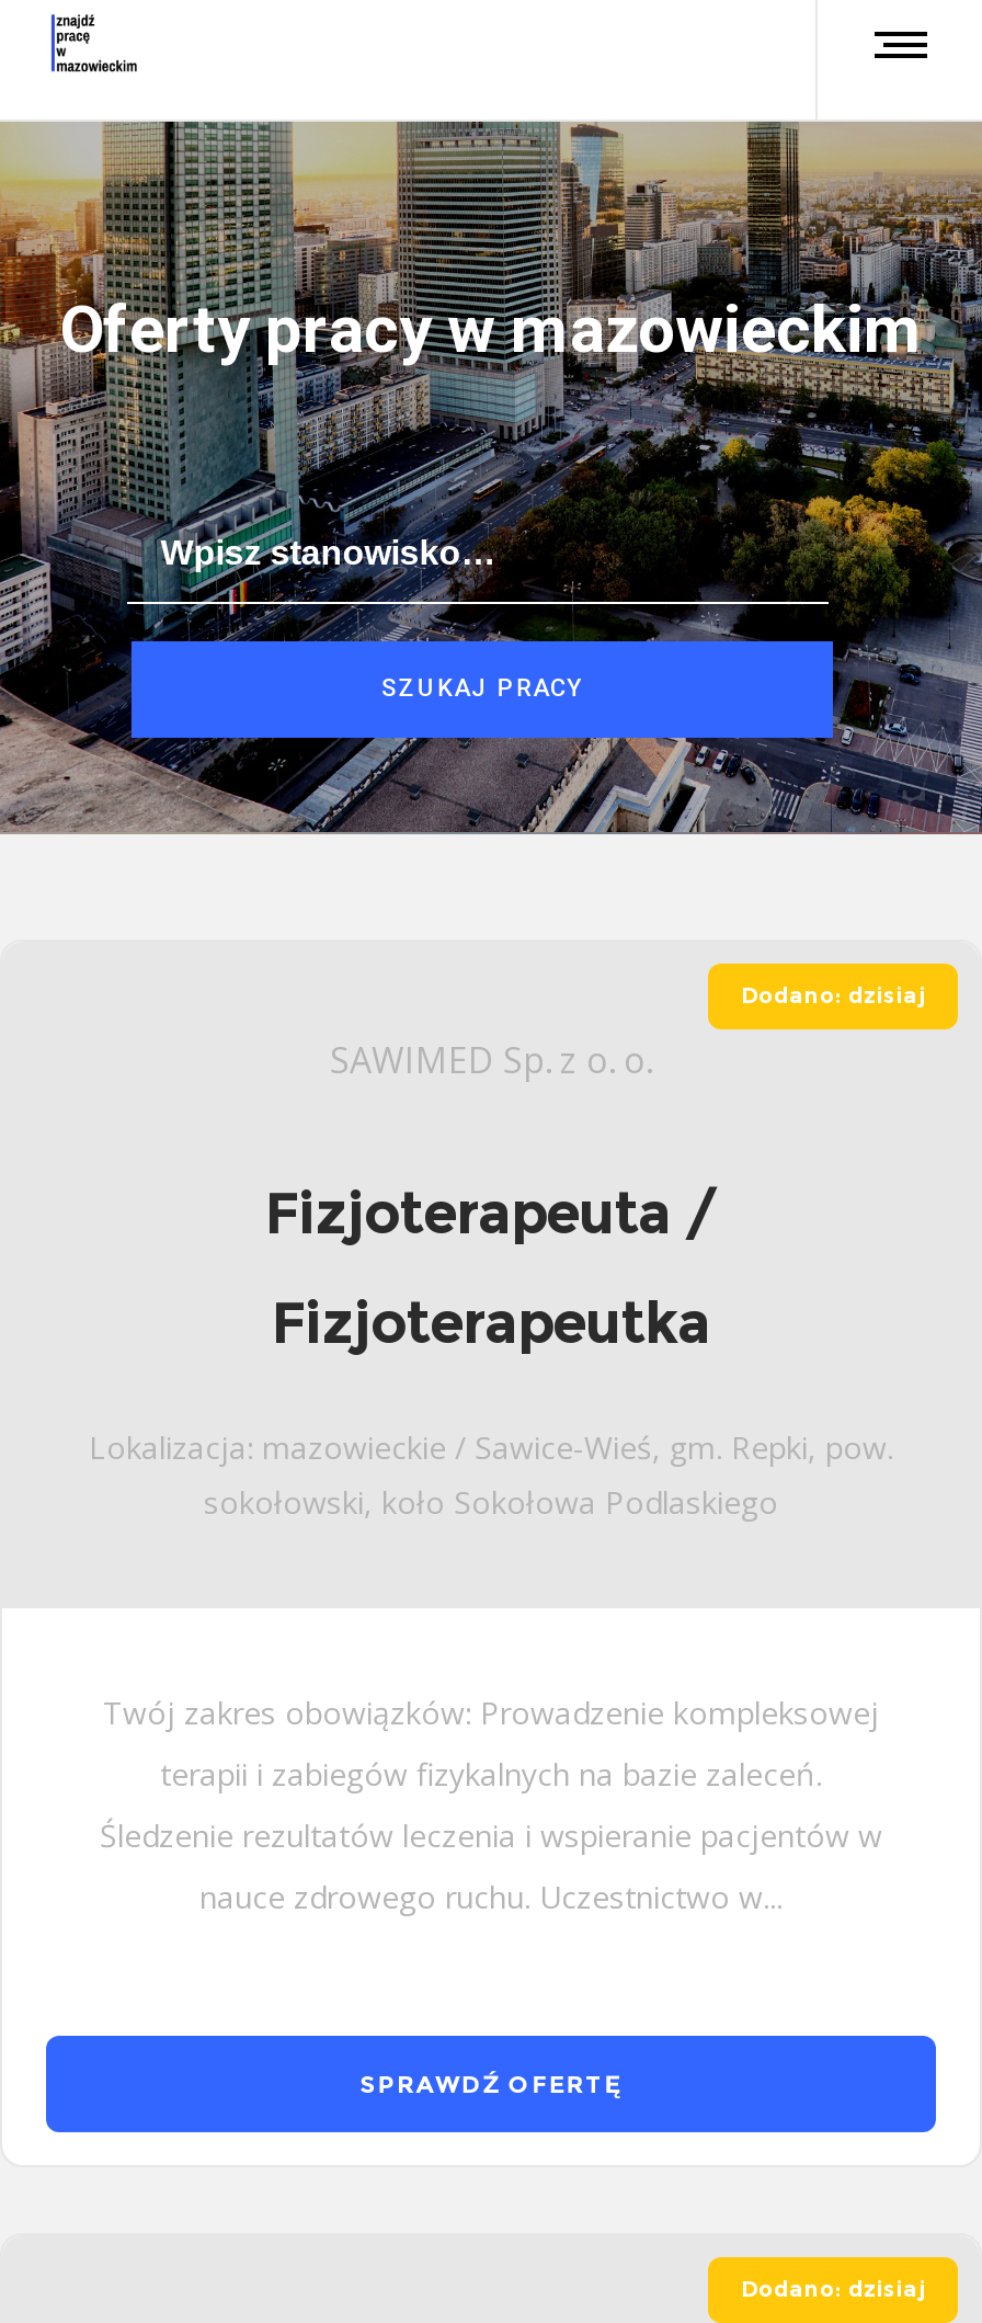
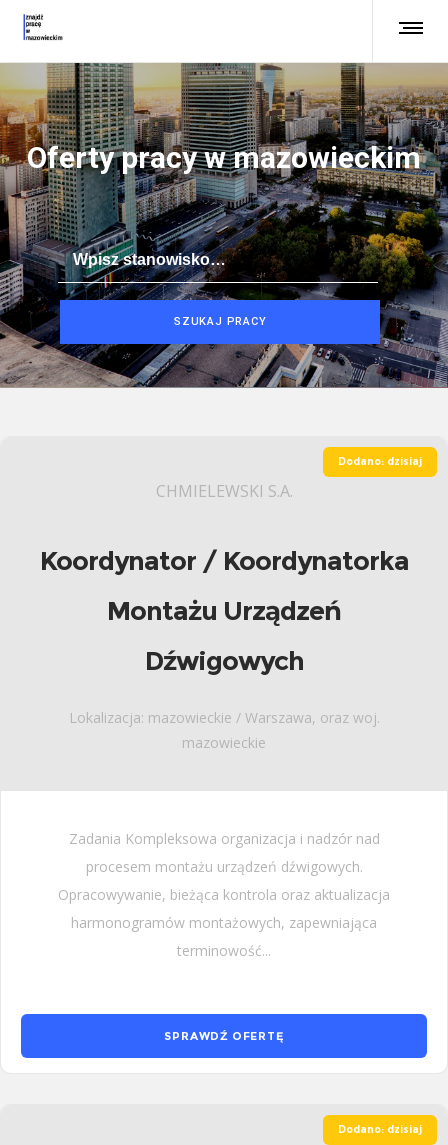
[89,1037,893,1523] SAWIMED Sp. z o. o. | Fizjoterapeuta / | Fizjoterapeutka | Lokalizacja: mazowieckie / Sawice-Wieś, gm. Repki, pow. | sokołowski, koło Sokołowa Podlaskiego -> [39,480,408,752] CHMIELEWSKI S.A. | Koordynator / Koordynatorka | Montażu Urządzeń | Dźwigowych | Lokalizacja: mazowieckie / Warszawa, oraz woj. | mazowieckie
[100,1692,882,1918] Twój zakres obowiązków: Prowadzenie kompleksowej | terapii i zabiegów fizykalnych na bazie zaleceń. | Śledzenie rezultatów leczenia i wspieranie pacjentów w | nauce zdrowego ruchu. Uczestnictwo w... -> [58,829,390,960] Zadania Kompleksowa organizacja i nadzór nad | procesem montażu urządzeń dźwigowych. | Opracowywanie, bieżąca kontrola oraz aktualizacja | harmonogramów montażowych, zapewniająca | terminowość...

